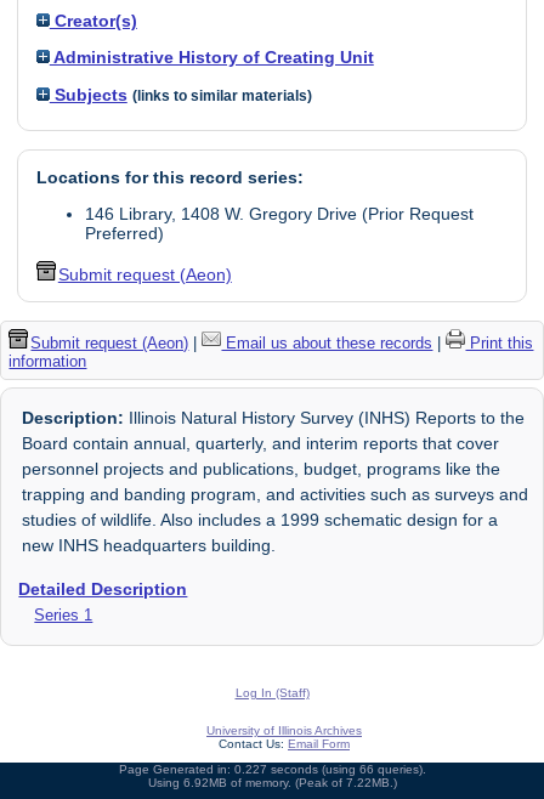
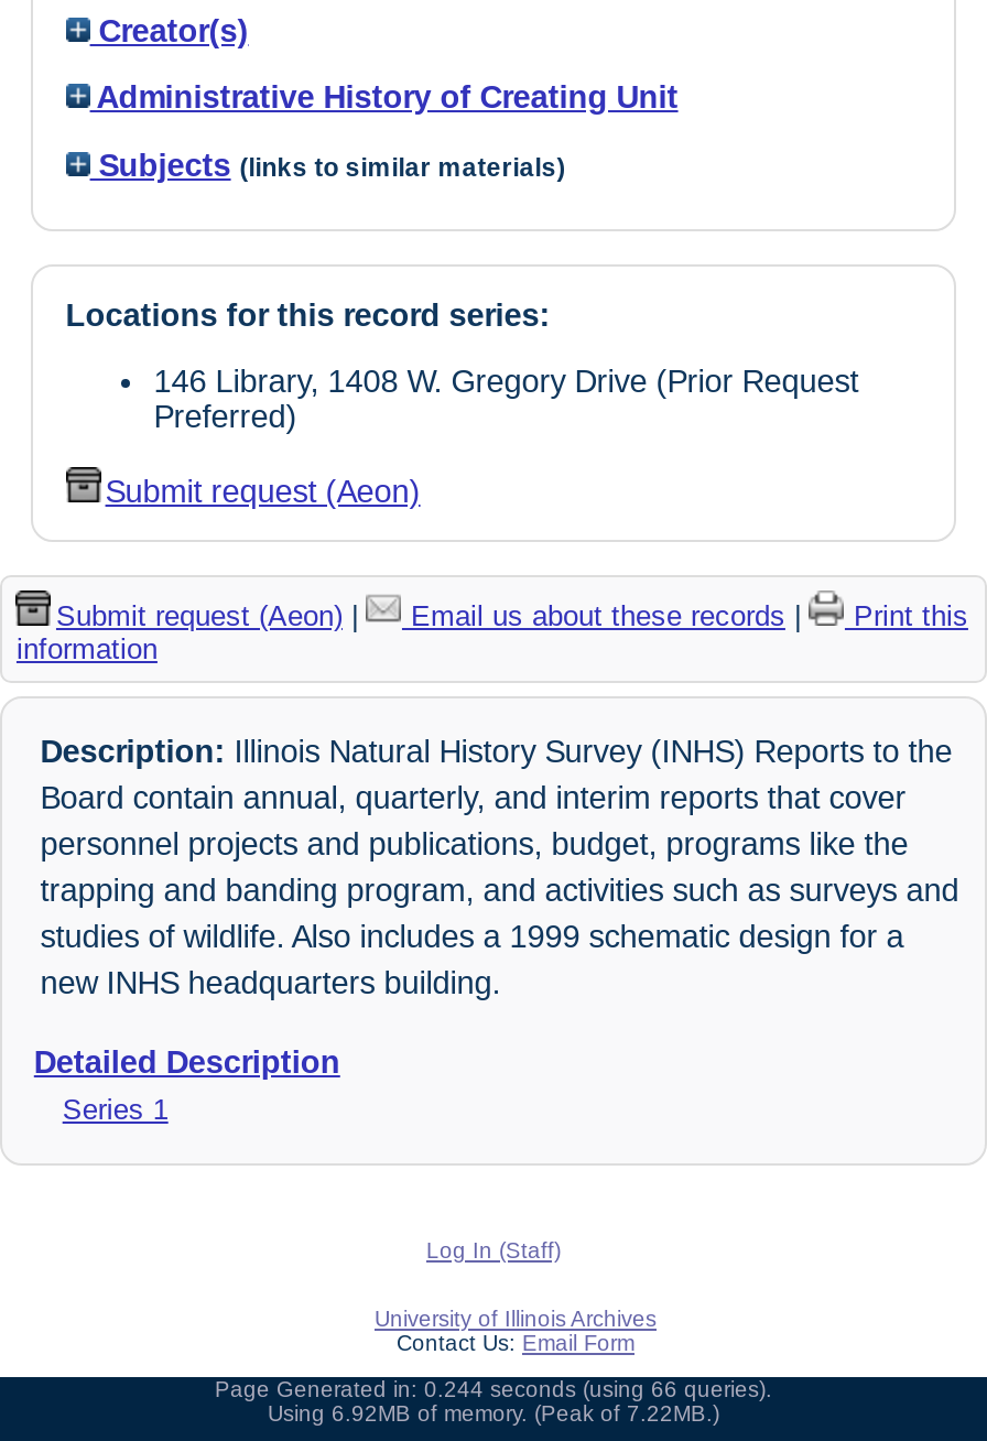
[118,763,426,776] Page Generated in: 0.227 seconds (using 66 queries). -> [215,1378,772,1402] Page Generated in: 0.244 seconds (using 66 queries).

